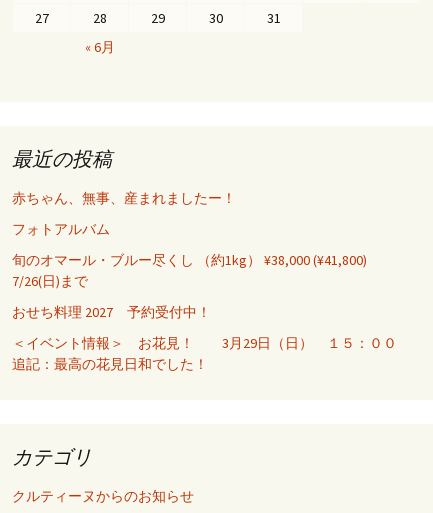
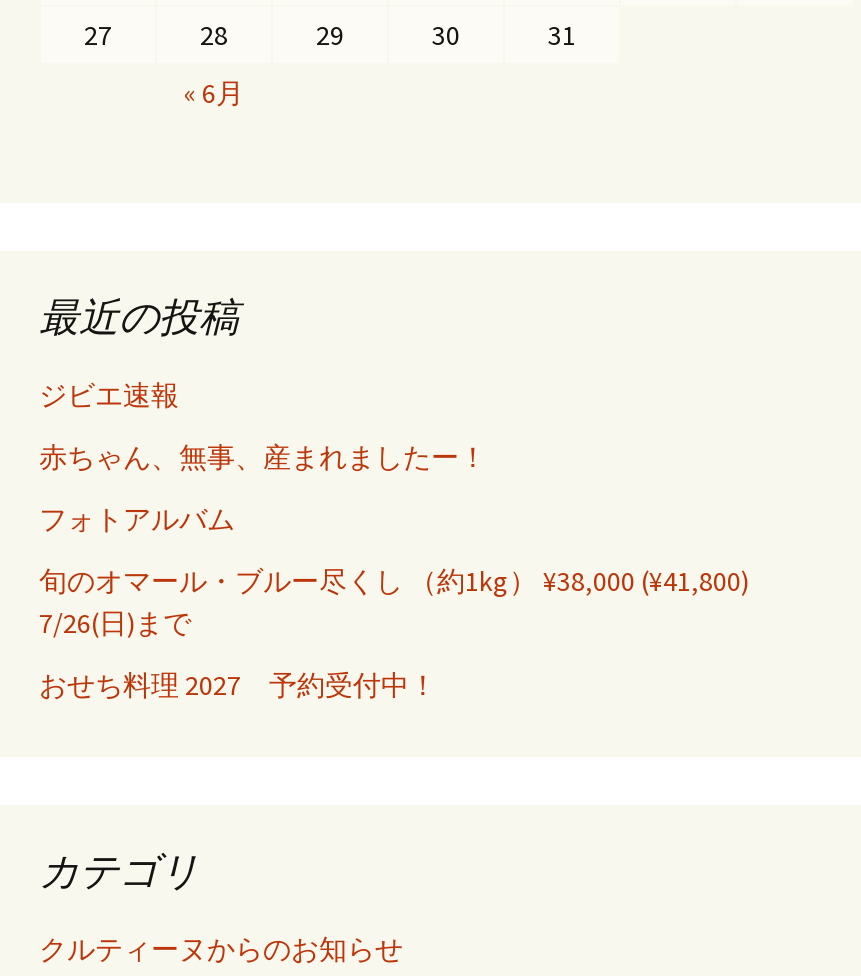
none -> [39,377,263,413] ジビエ速報
moved [12,189,381,321] -> [39,439,777,703]: 赤ちゃん、無事、産まれましたー！ | フォトアルバム | 旬のオマール・ブルー尽くし （約1kg） ¥38,000 (¥41,800) | 7/26(日)まで | おせち料理 2027 予約受付中！
[12,334,414,373] ＜イベント情報＞ お花見！ 3月29日（日） １５：００ | 追記：最高の花見日和でした！ -> none

